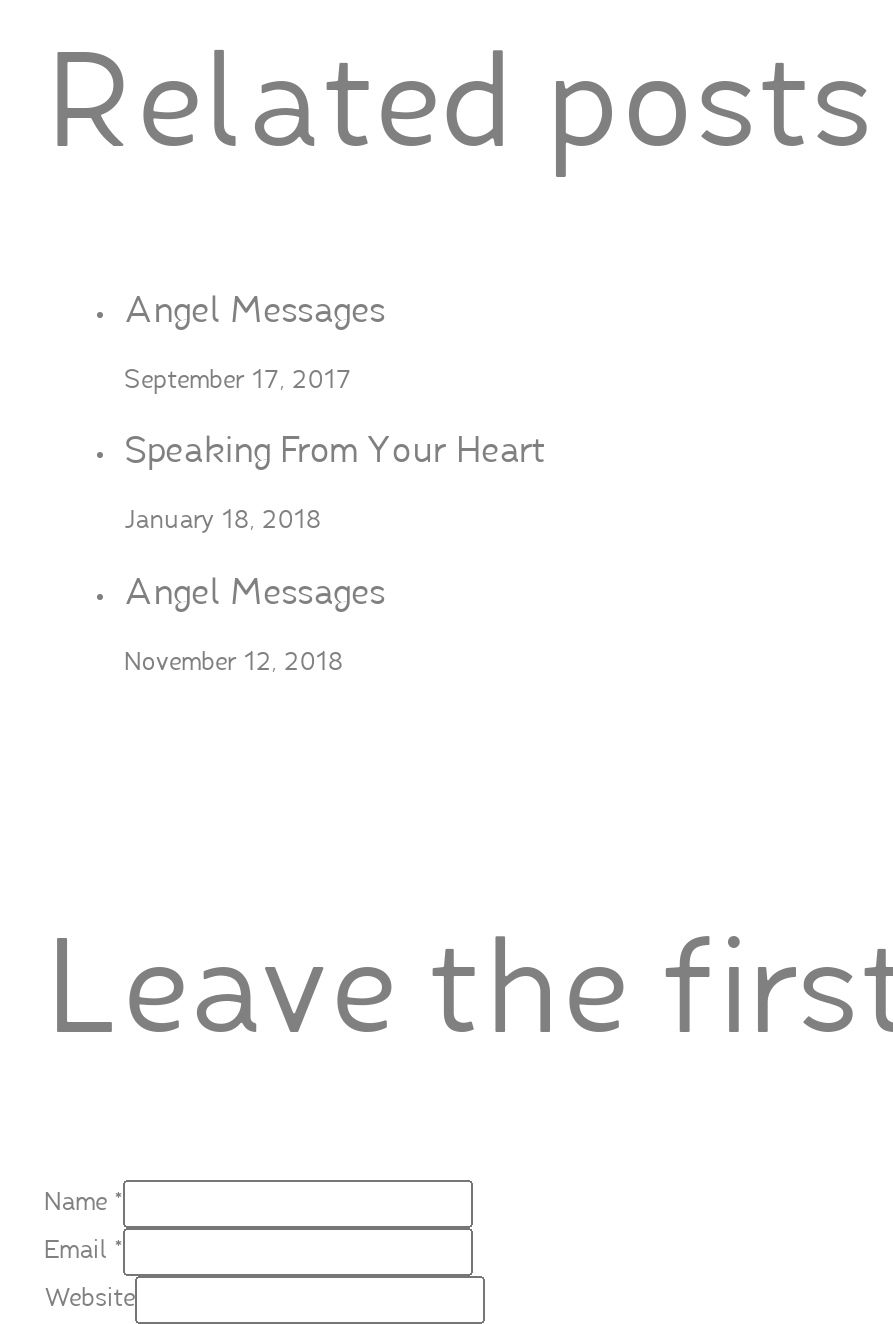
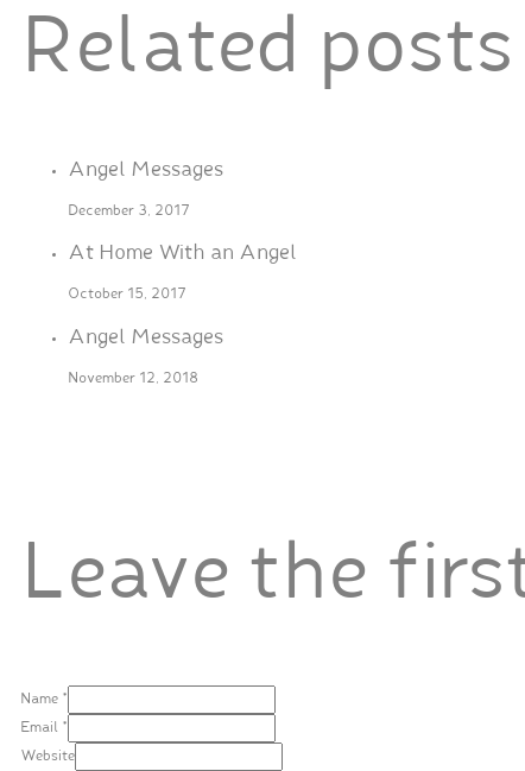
[123,369,351,393] September 17, 2017 -> [68,204,190,218] December 3, 2017
[123,436,545,470] Speaking From Your Heart -> [68,244,297,264] At Home With an Angel
[123,510,321,534] January 18, 2018 -> [68,288,186,302] October 15, 2017

